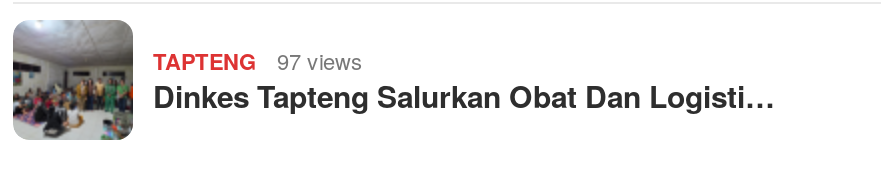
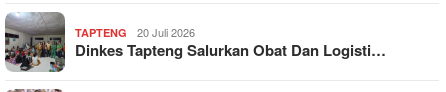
[153,45,363,77] TAPTENG 97 views -> [75,24,195,40] TAPTENG 20 Juli 2026

